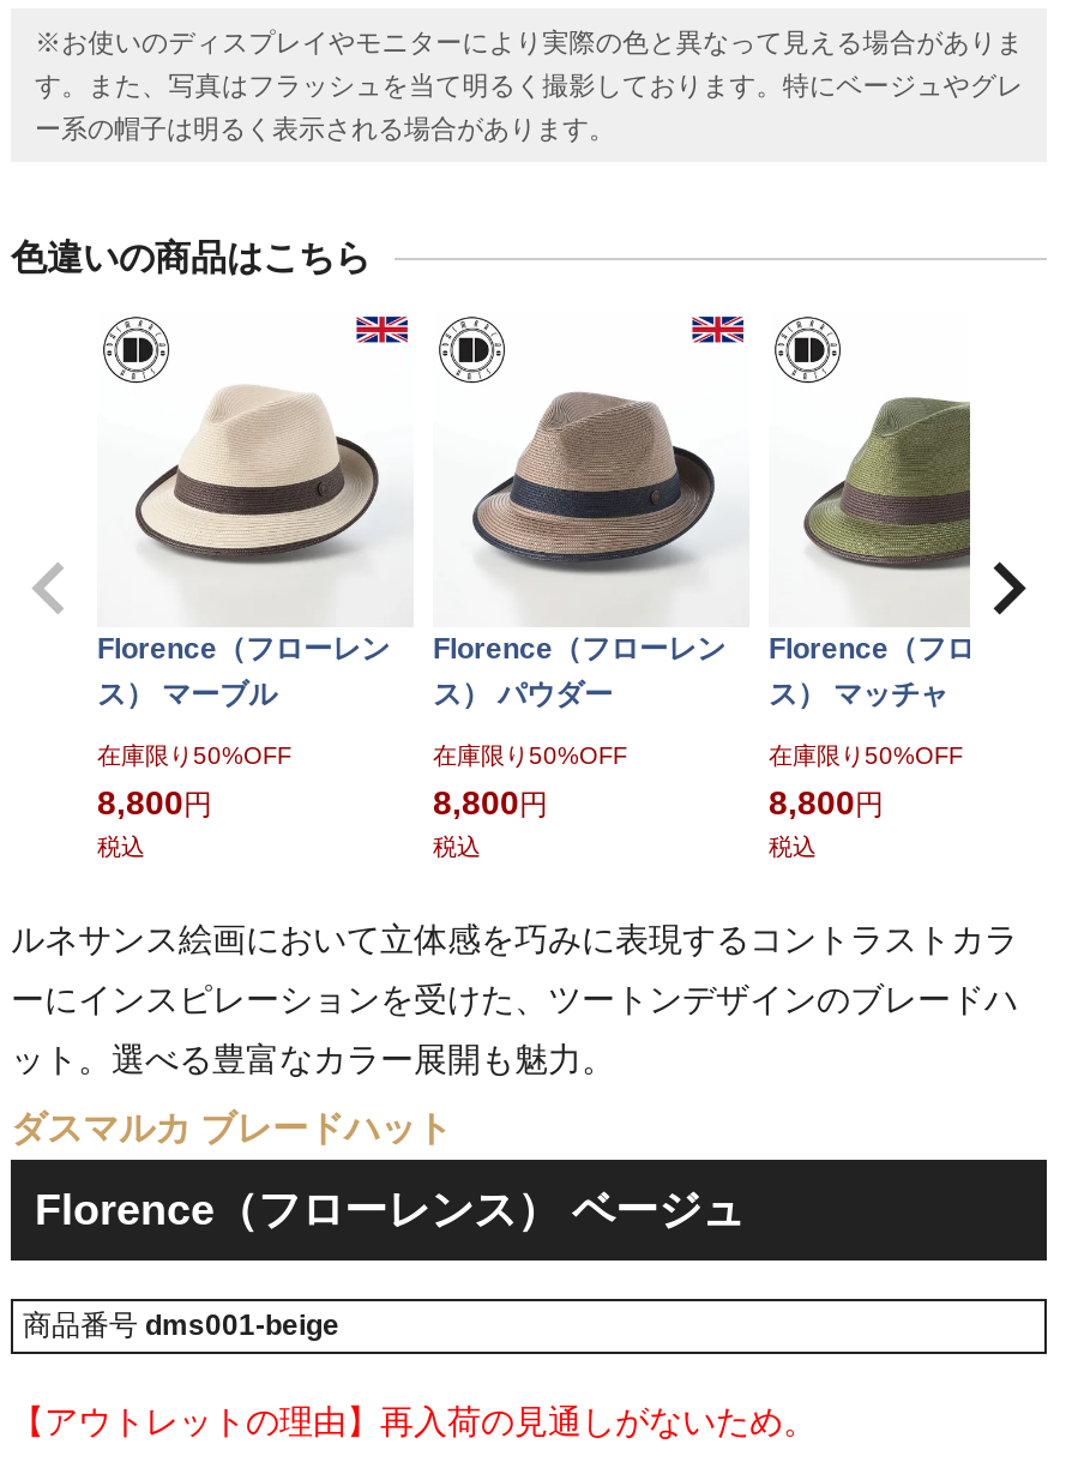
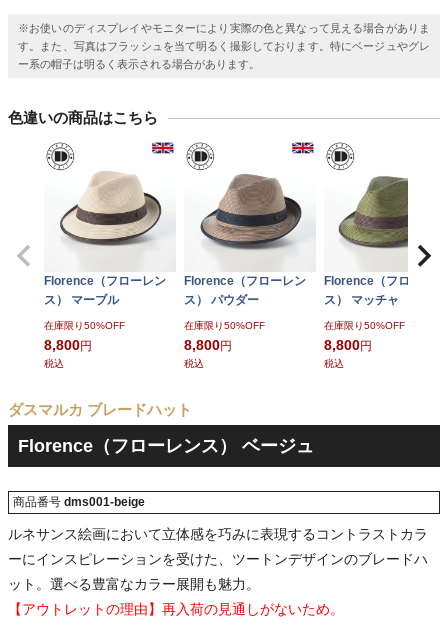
moved [11,920,1018,1078] -> [8,526,428,592]: ルネサンス絵画において立体感を巧みに表現するコントラストカラ | ーにインスピレーションを受けた、ツートンデザインのブレードハ | ット。選べる豊富なカラー展開も魅力。
moved [11,1107,745,1234] -> [8,401,314,456]: ダスマルカ ブレードハット | Florence（フローレンス） ベージュ
moved [23,1308,339,1342] -> [13,495,145,509]: 商品番号 dms001-beige

